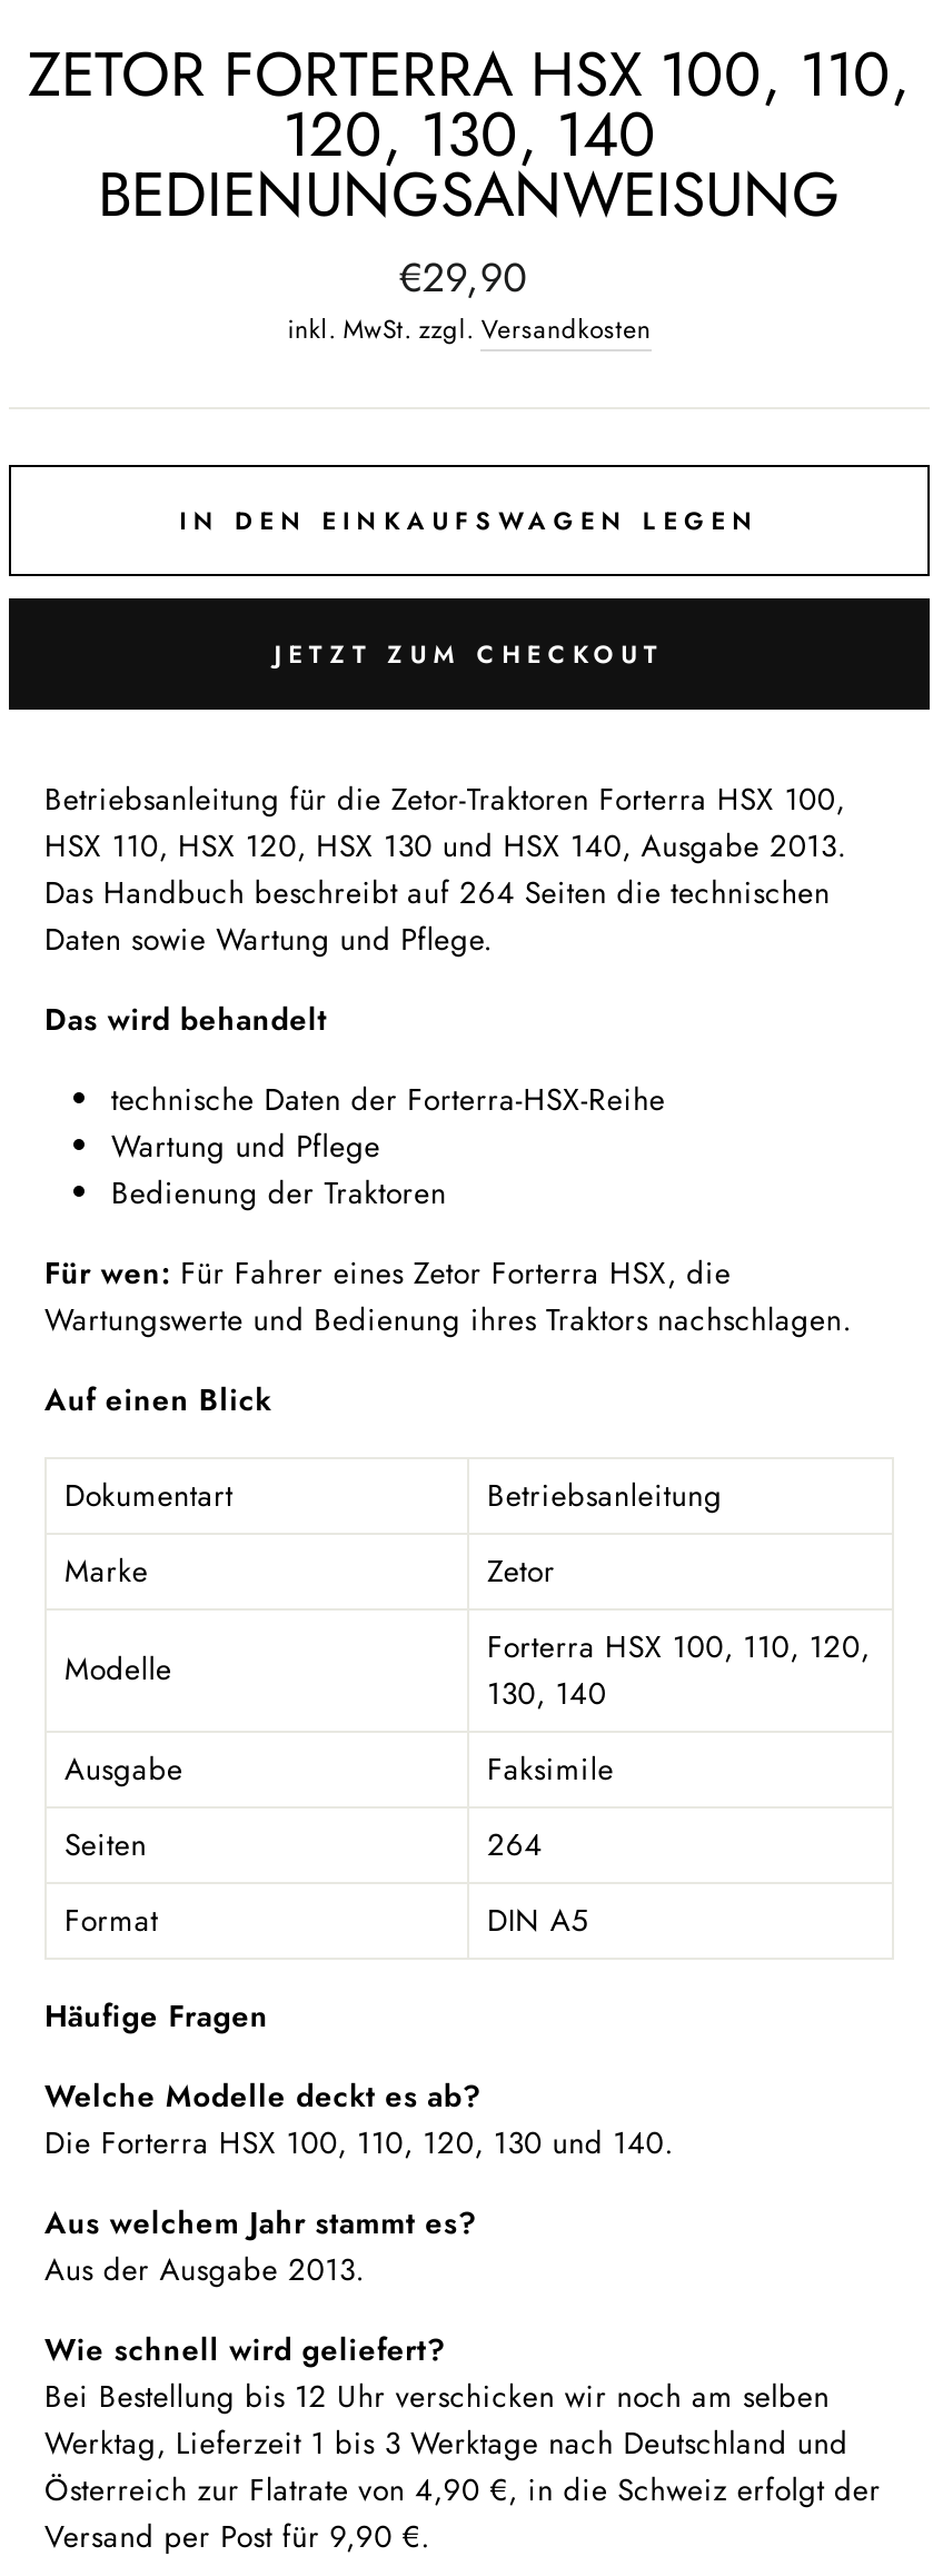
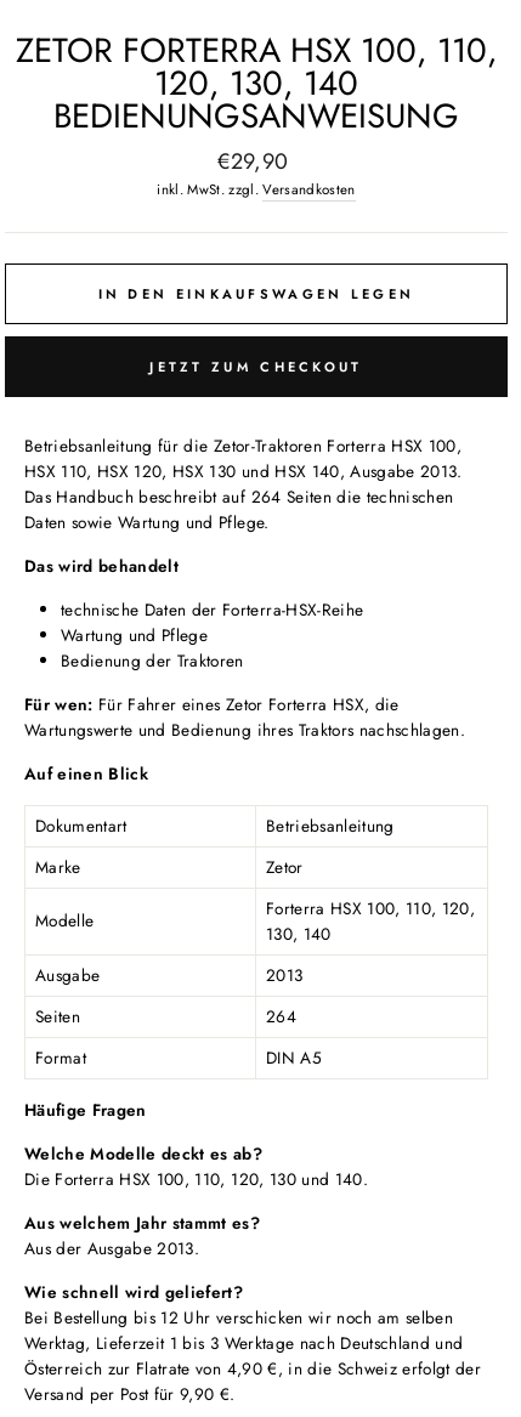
[487,1746,614,1791] Faksimile -> [266,963,303,987] 2013

